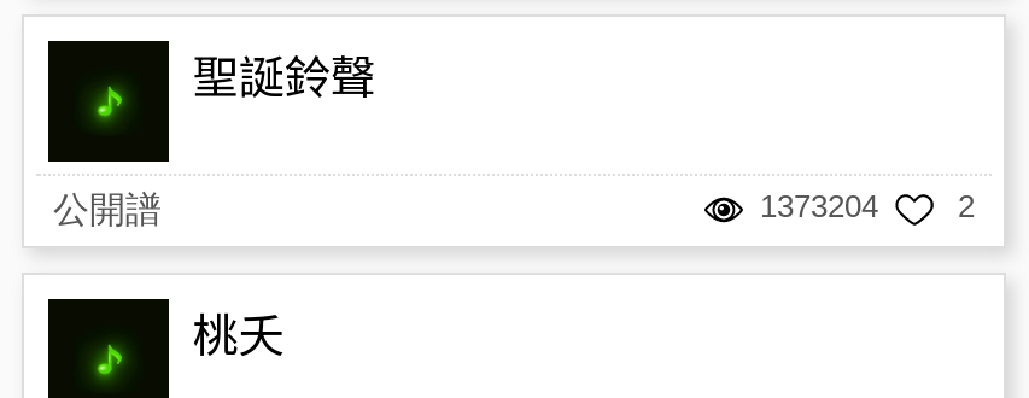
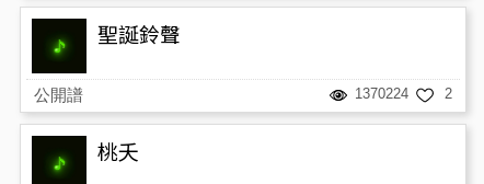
[760,189,878,225] 1373204 -> [355,86,408,102] 1370224

